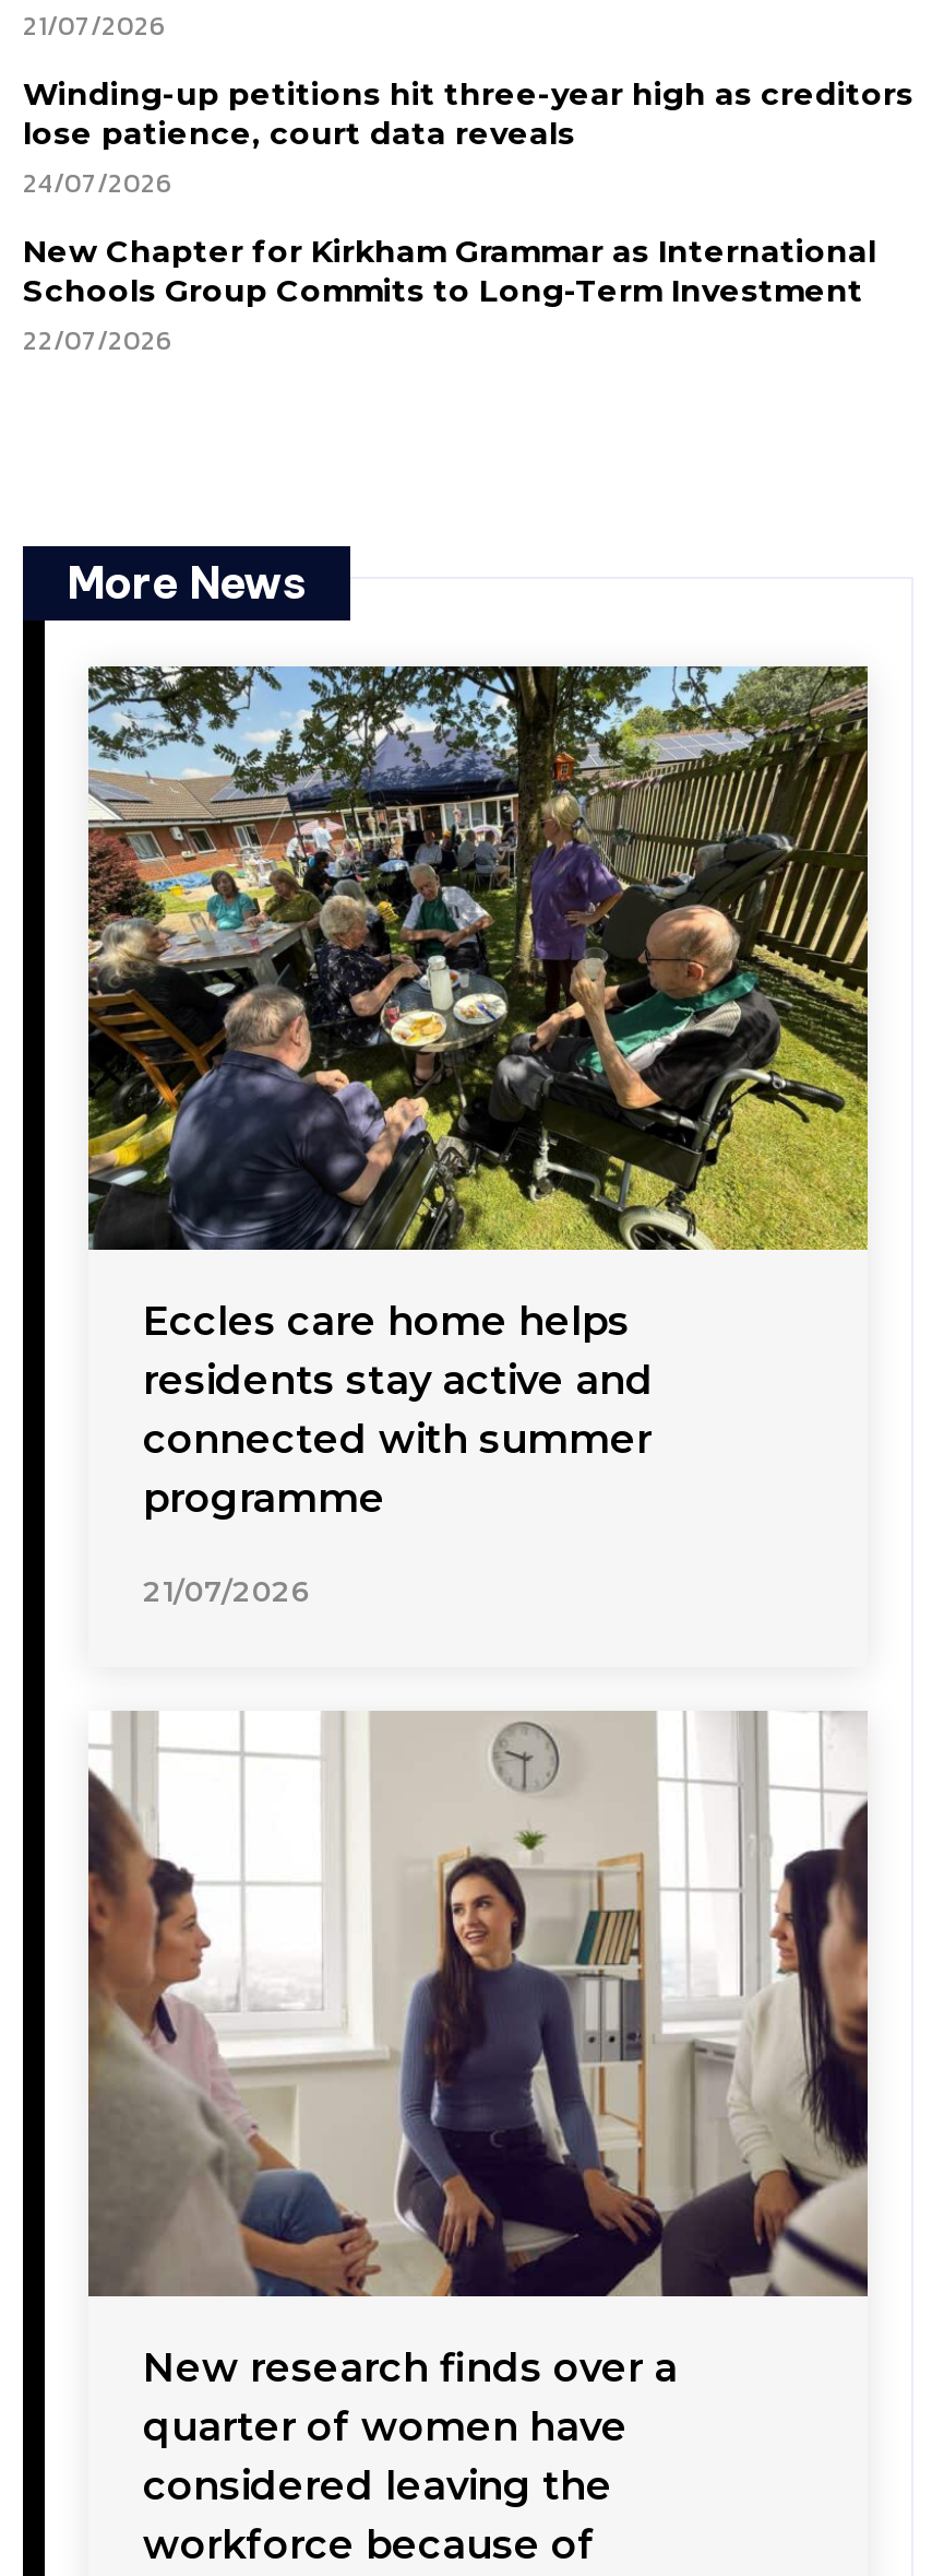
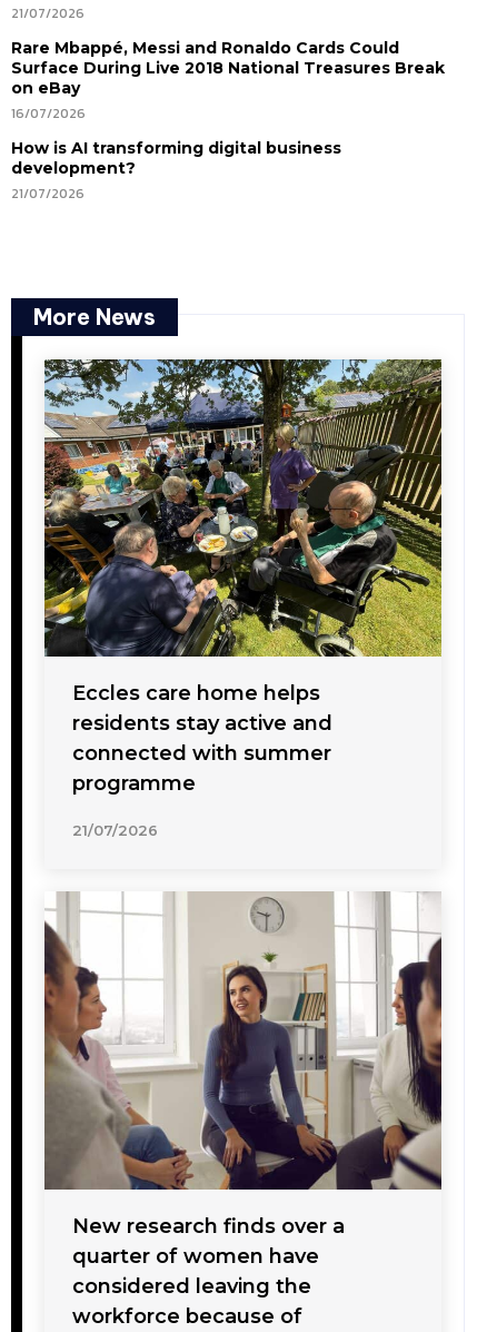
[23,74,913,203] Winding-up petitions hit three-year high as creditors | lose patience, court data reveals | 24/07/2026 -> [11,38,445,123] Rare Mbappé, Messi and Ronaldo Cards Could | Surface During Live 2018 National Treasures Break | on eBay | 16/07/2026
[23,231,876,360] New Chapter for Kirkham Grammar as International | Schools Group Commits to Long-Term Investment | 22/07/2026 -> [11,138,341,203] How is AI transforming digital business | development? | 21/07/2026

